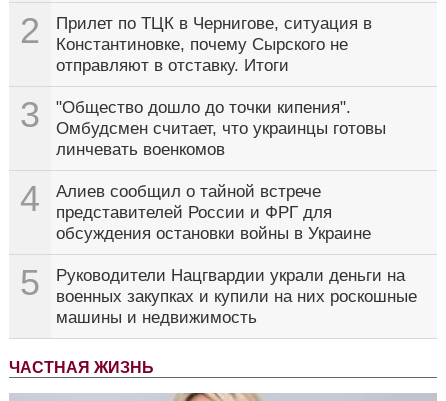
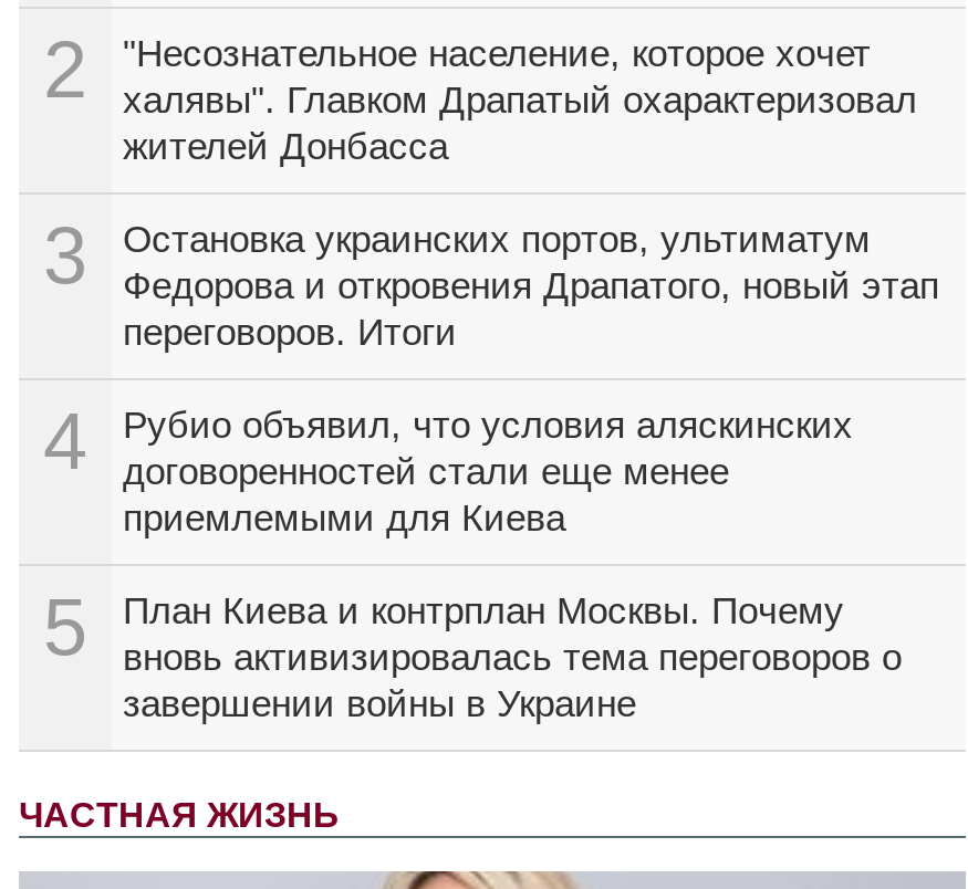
[56,13,372,74] Прилет по ТЦК в Чернигове, ситуация в | Константиновке, почему Сырского не | отправляют в отставку. Итоги -> [123,32,917,167] "Несознательное население, которое хочет | халявы". Главком Драпатый охарактеризовал | жителей Донбасса
[56,97,386,158] "Общество дошло до точки кипения". | Омбудсмен считает, что украинцы готовы | линчевать военкомов -> [123,218,939,353] Остановка украинских портов, ультиматум | Федорова и откровения Драпатого, новый этап | переговоров. Итоги
[56,181,371,242] Алиев сообщил о тайной встрече | представителей России и ФРГ для | обсуждения остановки войны в Украине -> [123,404,853,538] Рубио объявил, что условия аляскинских | договоренностей стали еще менее | приемлемыми для Киева
[56,265,417,326] Руководители Нацгвардии украли деньги на | военных закупках и купили на них роскошные | машины и недвижимость -> [123,589,902,724] План Киева и контрплан Москвы. Почему | вновь активизировалась тема переговоров о | завершении войны в Украине

